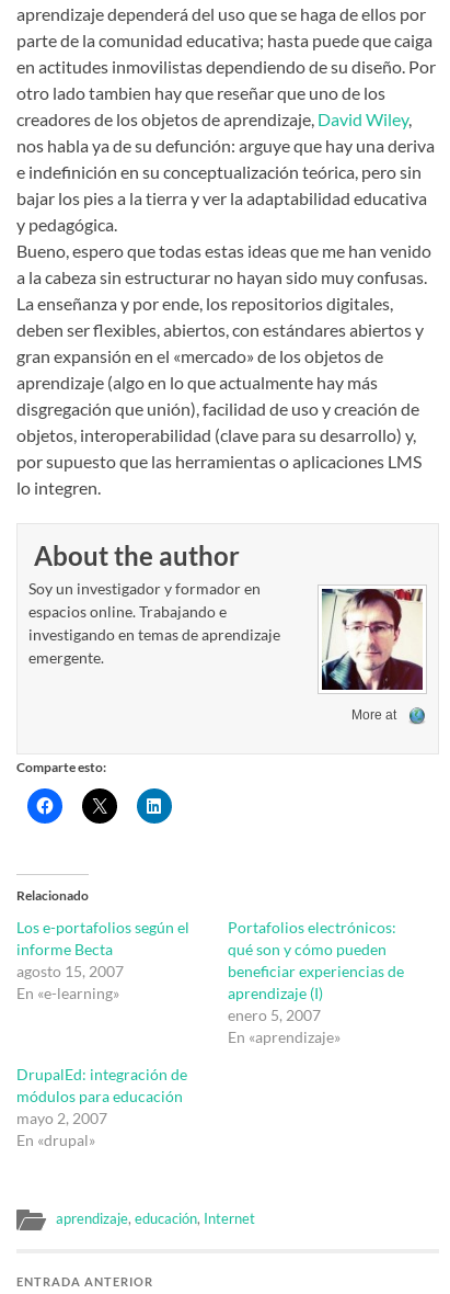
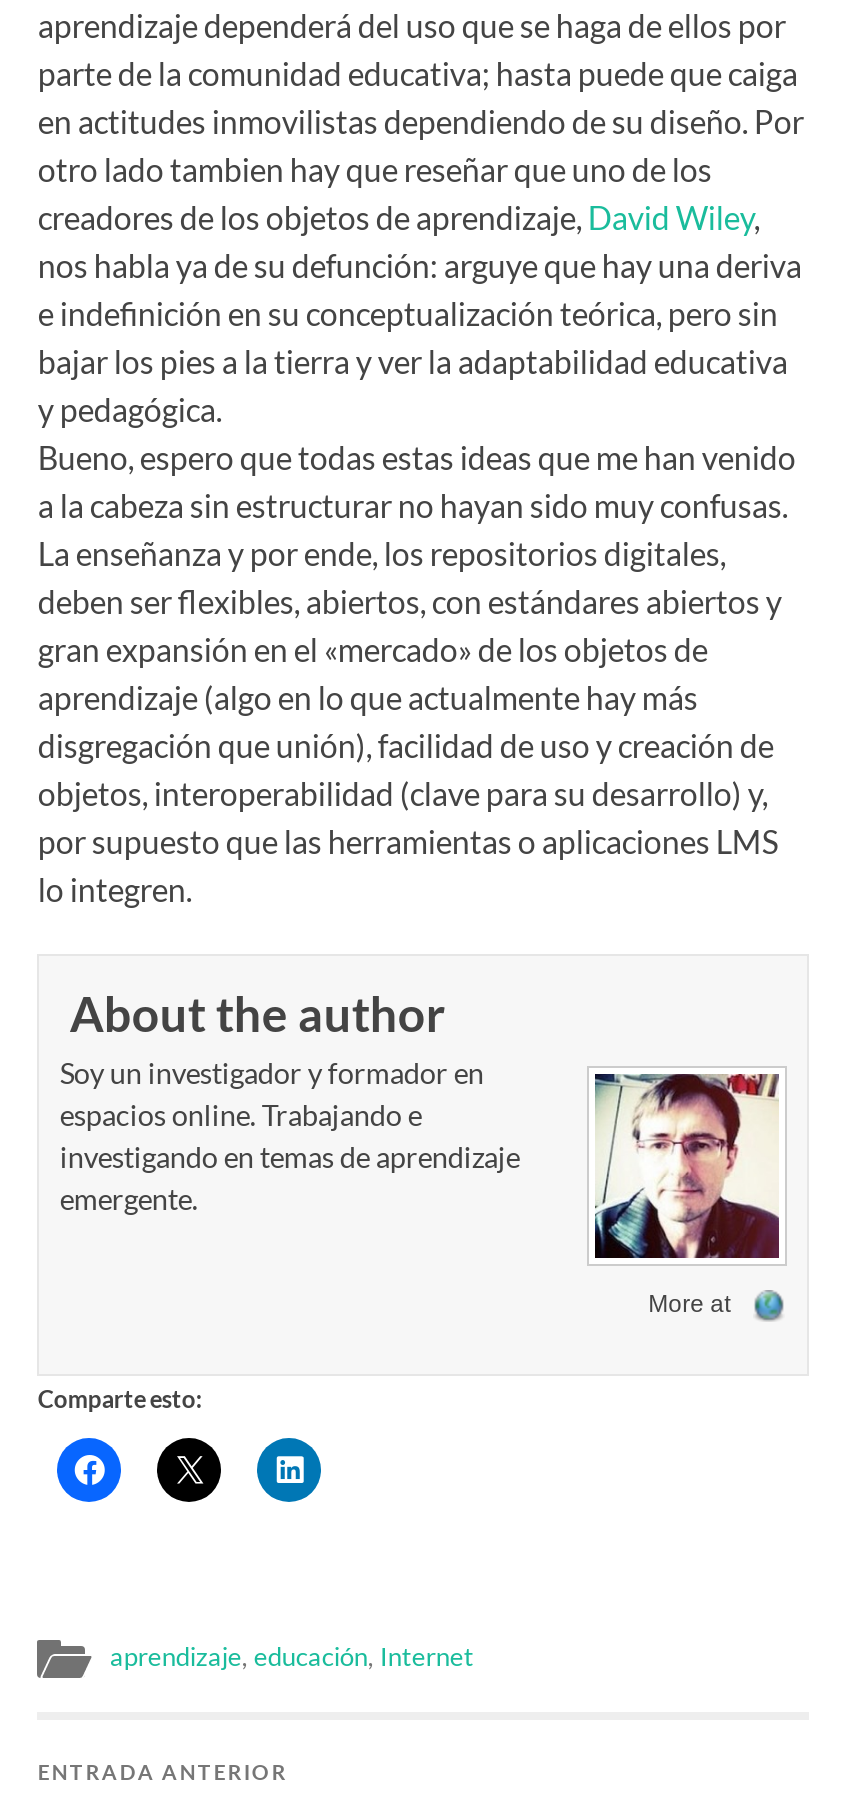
[17,887,190,1002] Relacionado | Los e-portafolios según el | informe Becta | agosto 15, 2007 | En «e-learning» -> none
[17,918,404,1149] Portafolios electrónicos: | qué son y cómo pueden | beneficiar experiencias de | aprendizaje (I) | enero 5, 2007 | En «aprendizaje» | DrupalEd: integración de | módulos para educación | mayo 2, 2007 | En «drupal» -> none

